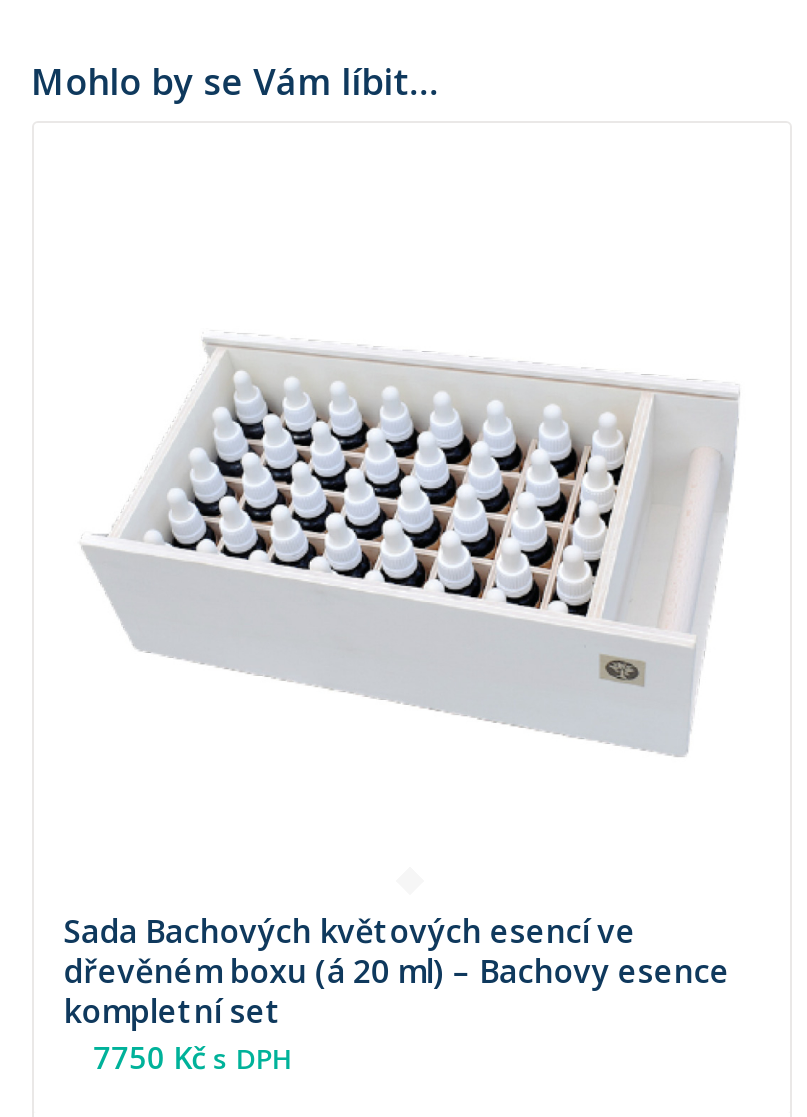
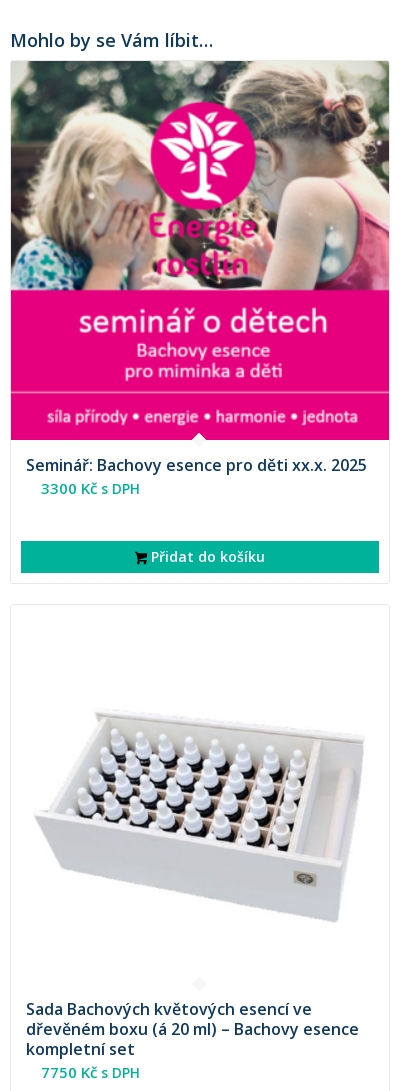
none -> [10,60,390,566] [image] | Seminář: Bachovy esence pro děti xx.x. 2025 | 3300 Kč s DPH | Přidat do košíku

